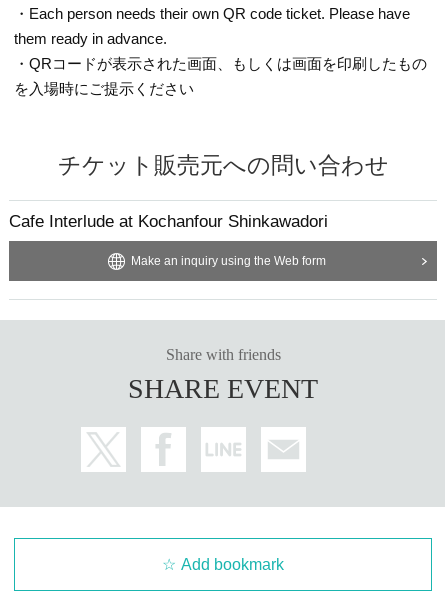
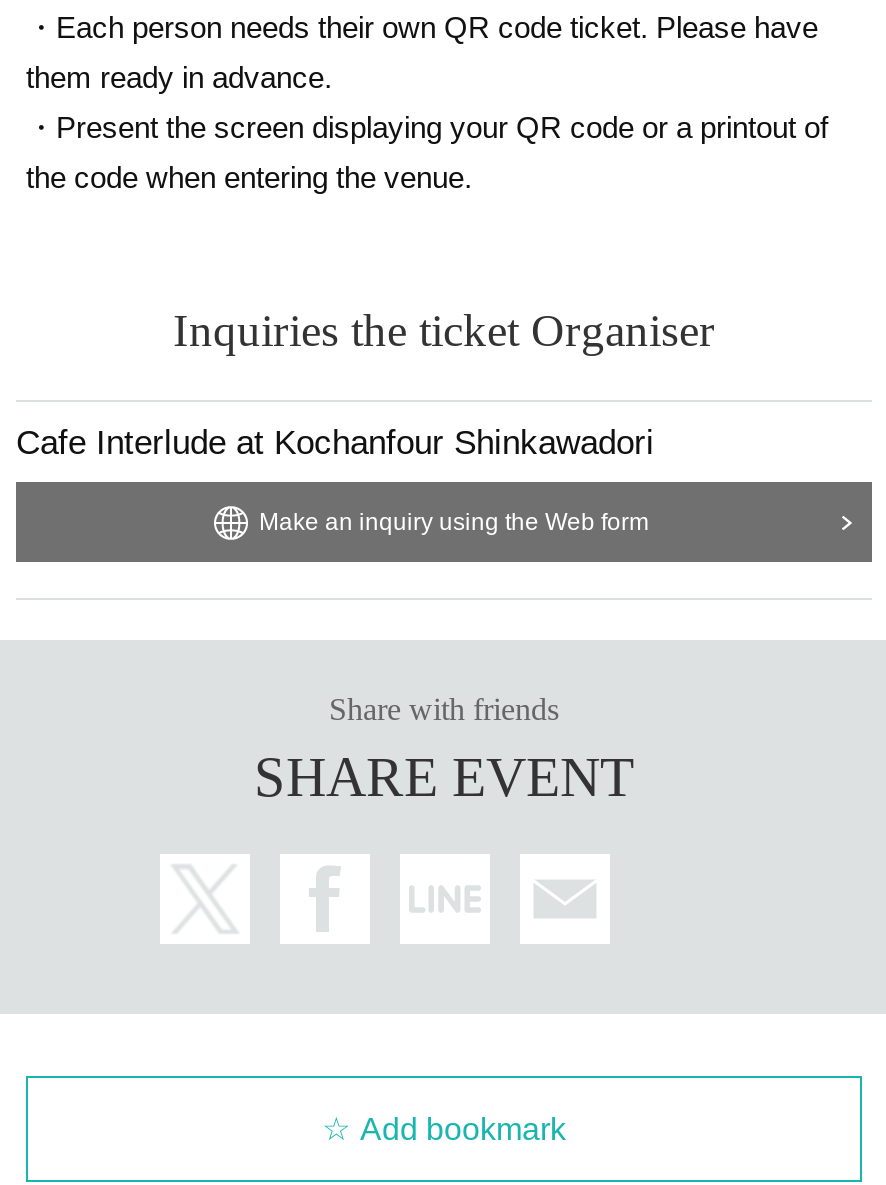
[14,54,427,71] ・QRコードが表示された画面、もしくは画面を印刷したもの -> [26,109,828,143] ・Present the screen displaying your QR code or a printout of
[14,79,194,96] を入場時にご提示ください -> [26,159,472,193] the code when entering the venue.
[57,152,388,177] チケット販売元への問い合わせ -> [173,305,715,355] Inquiries the ticket Organiser

